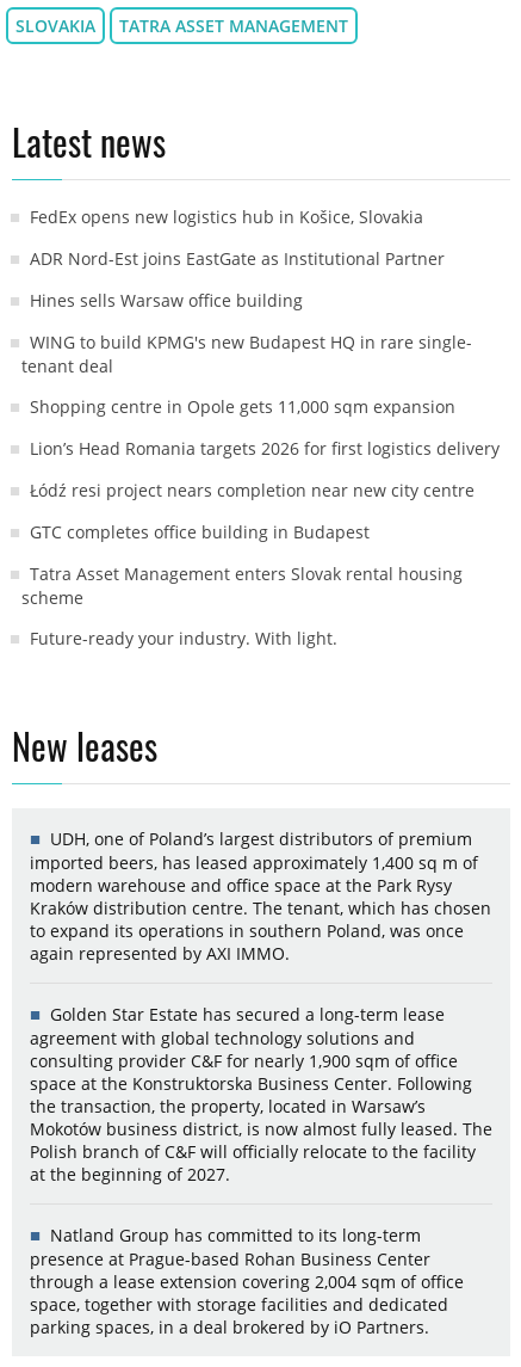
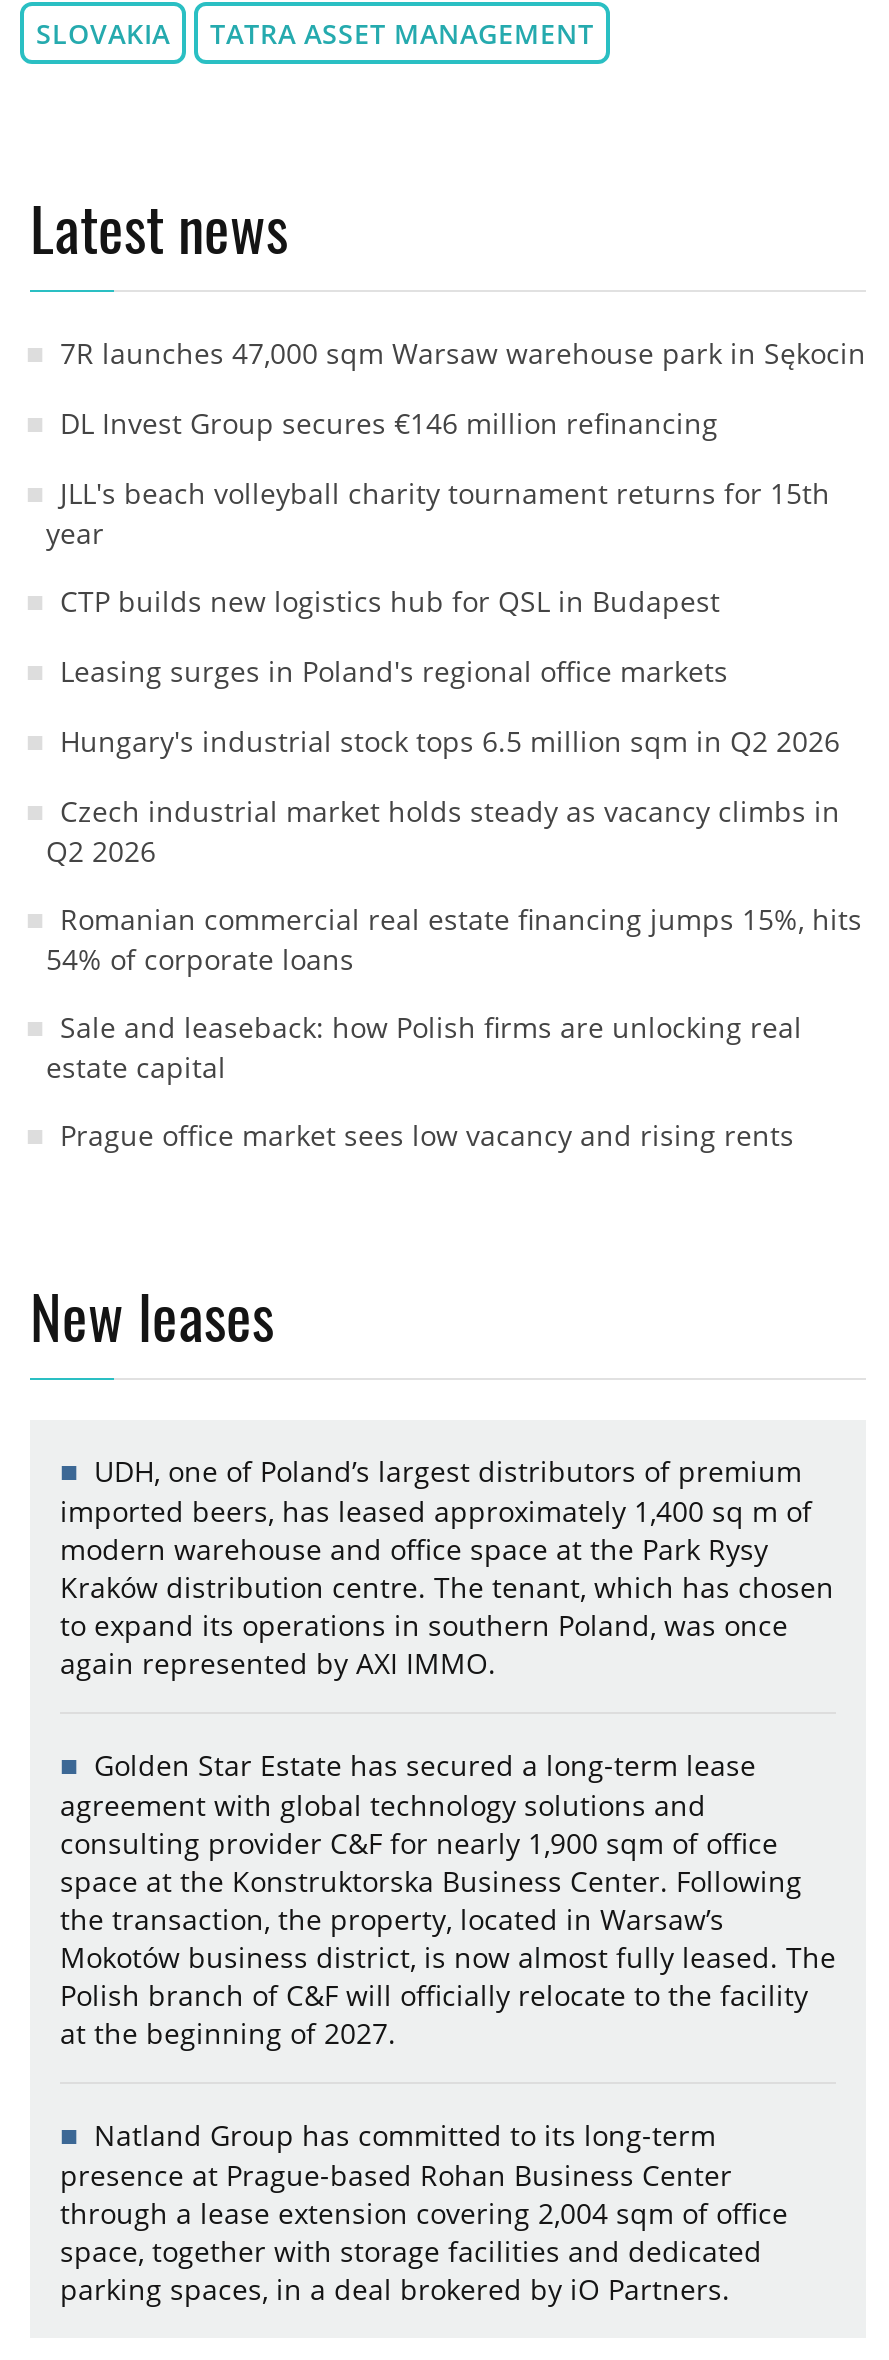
[30,205,423,228] FedEx opens new logistics hub in Košice, Slovakia -> [60,334,866,372] 7R launches 47,000 sqm Warsaw warehouse park in Sękocin
[30,247,445,270] ADR Nord-Est joins EastGate as Institutional Partner -> [60,404,718,442] DL Invest Group secures €146 million refinancing
[30,289,303,311] Hines sells Warsaw office building -> [46,474,830,552] JLL's beach volleyball charity tournament returns for 15th | year
[21,330,472,377] WING to build KPMG's new Budapest HQ in rare single- | tenant deal -> [60,582,720,620] CTP builds new logistics hub for QSL in Budapest
[30,395,455,418] Shopping centre in Opole gets 11,000 sqm expansion -> [60,652,728,690] Leasing surges in Poland's regional office markets
[30,437,500,459] Lion’s Head Romania targets 2026 for first logistics delivery -> [60,722,840,760] Hungary's industrial stock tops 6.5 million sqm in Q2 2026
[30,479,475,501] Łódź resi project nears completion near new city centre -> [46,792,840,870] Czech industrial market holds steady as vacancy climbs in | Q2 2026
[30,520,370,543] GTC completes office building in Budapest -> [46,900,862,978] Romanian commercial real estate financing jumps 15%, hits | 54% of corporate loans
[21,562,463,609] Tatra Asset Management enters Slovak rental housing | scheme -> [46,1008,802,1086] Sale and leaseback: how Polish firms are unlocking real | estate capital
[30,627,337,649] Future-ready your industry. With light. -> [60,1116,794,1154] Prague office market sees low vacancy and rising rents

